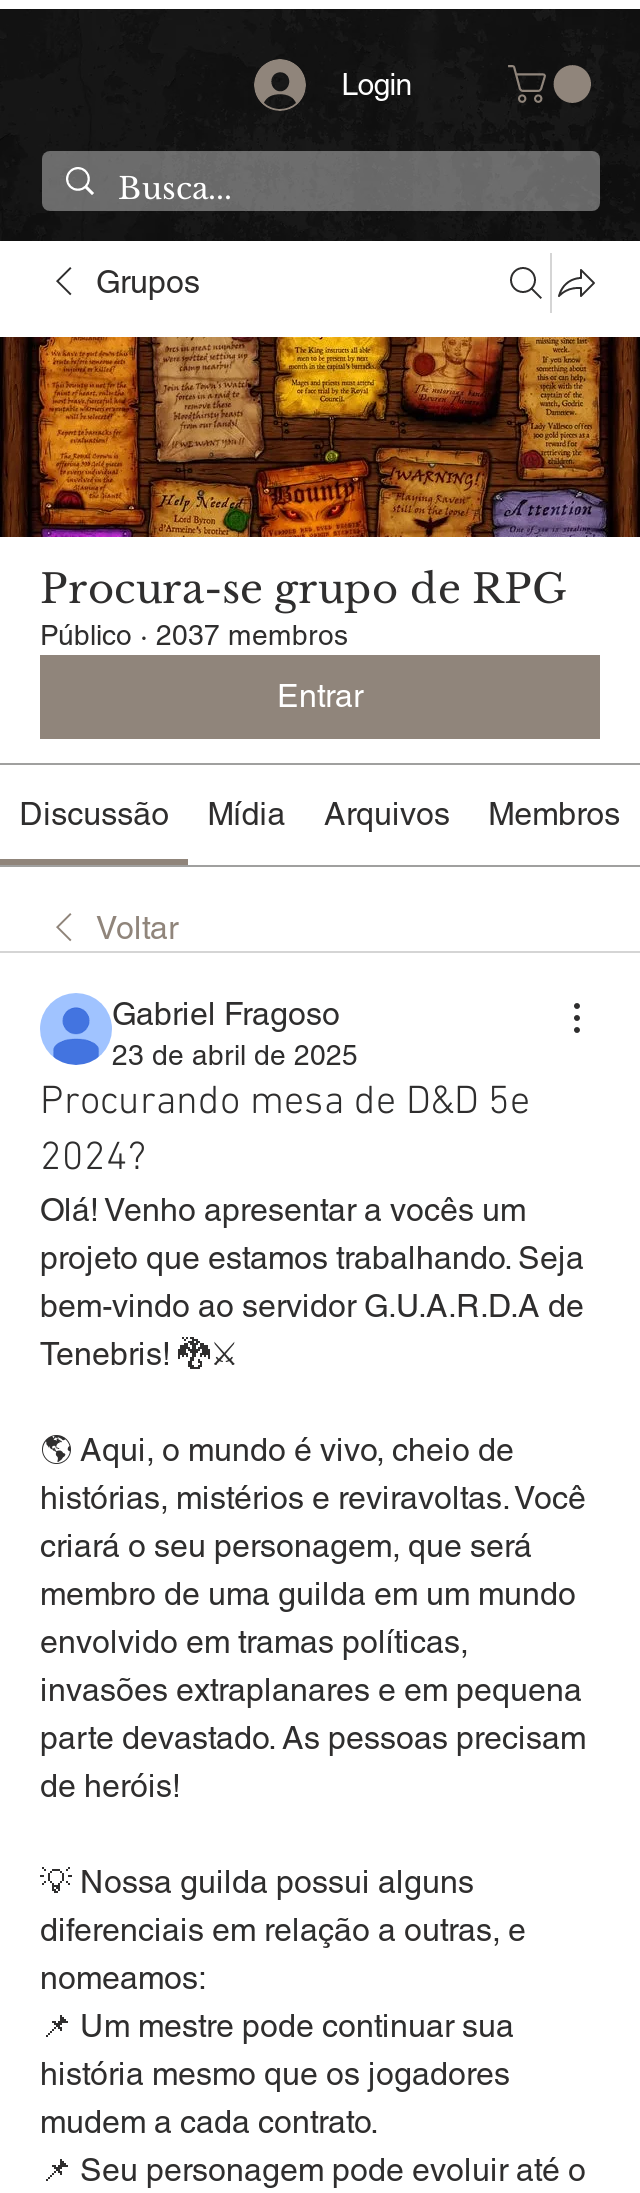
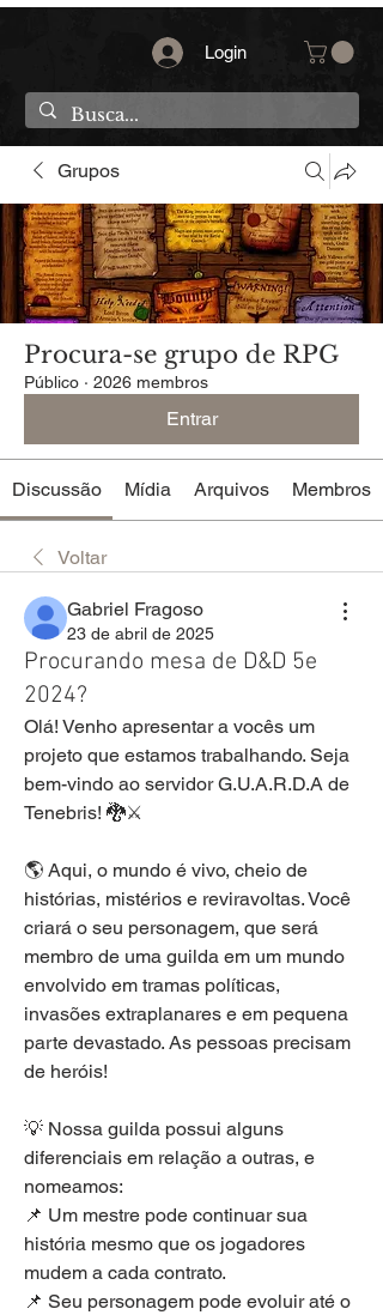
[40,619,348,651] Público · 2037 membros -> [24,372,208,391] Público · 2026 membros

